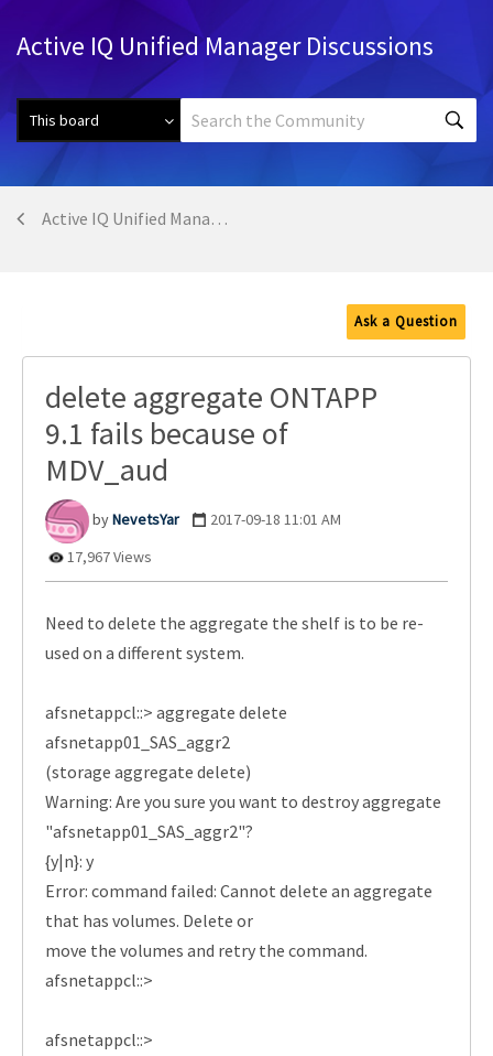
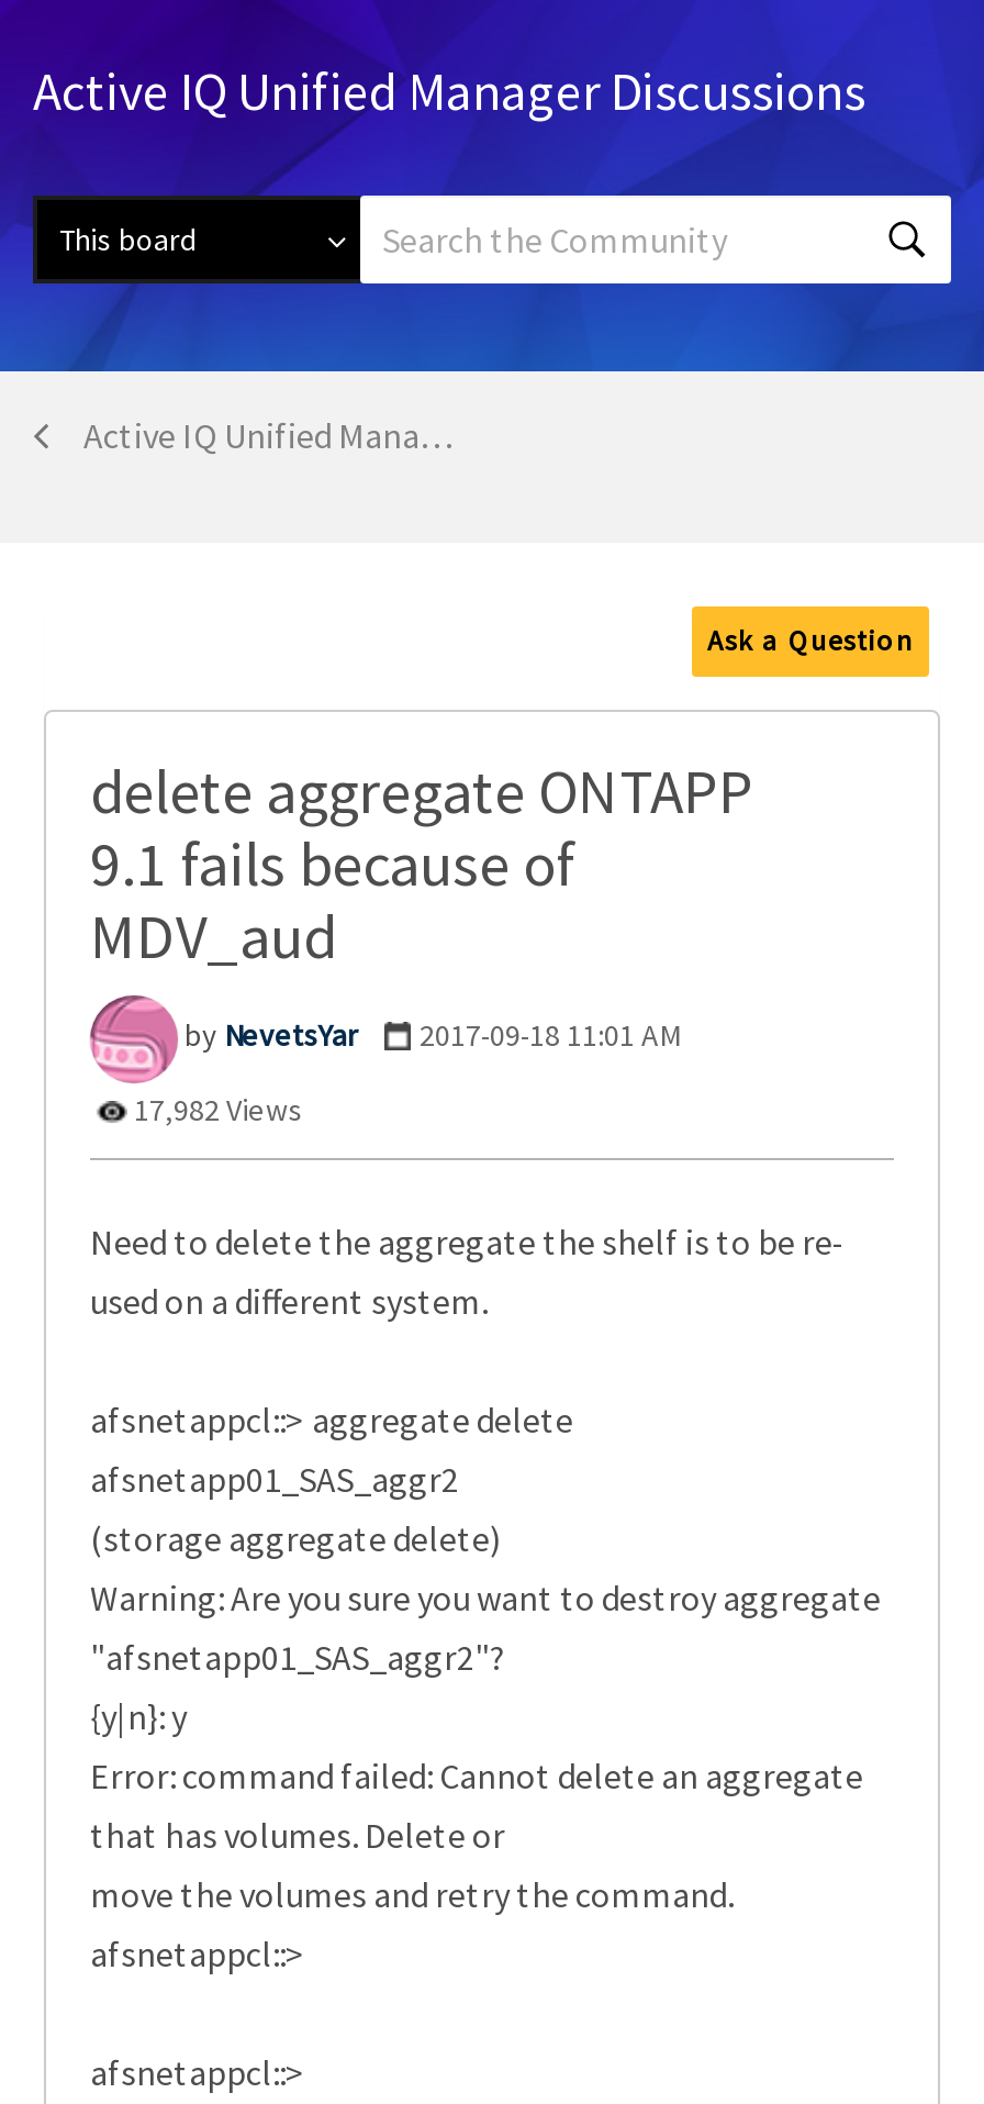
[64,547,152,567] 17,967 Views -> [127,1090,303,1129] 17,982 Views

